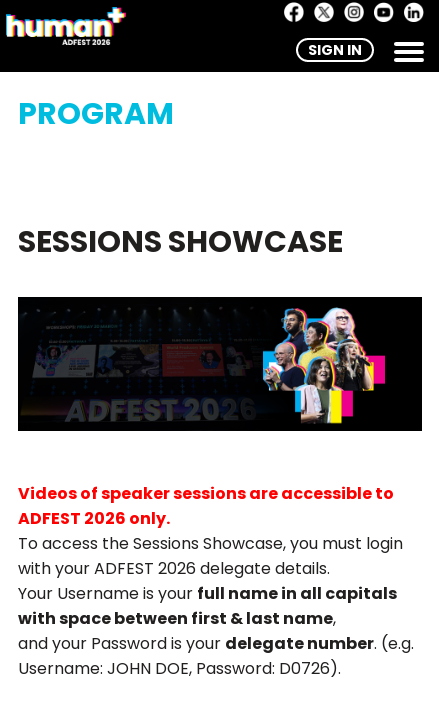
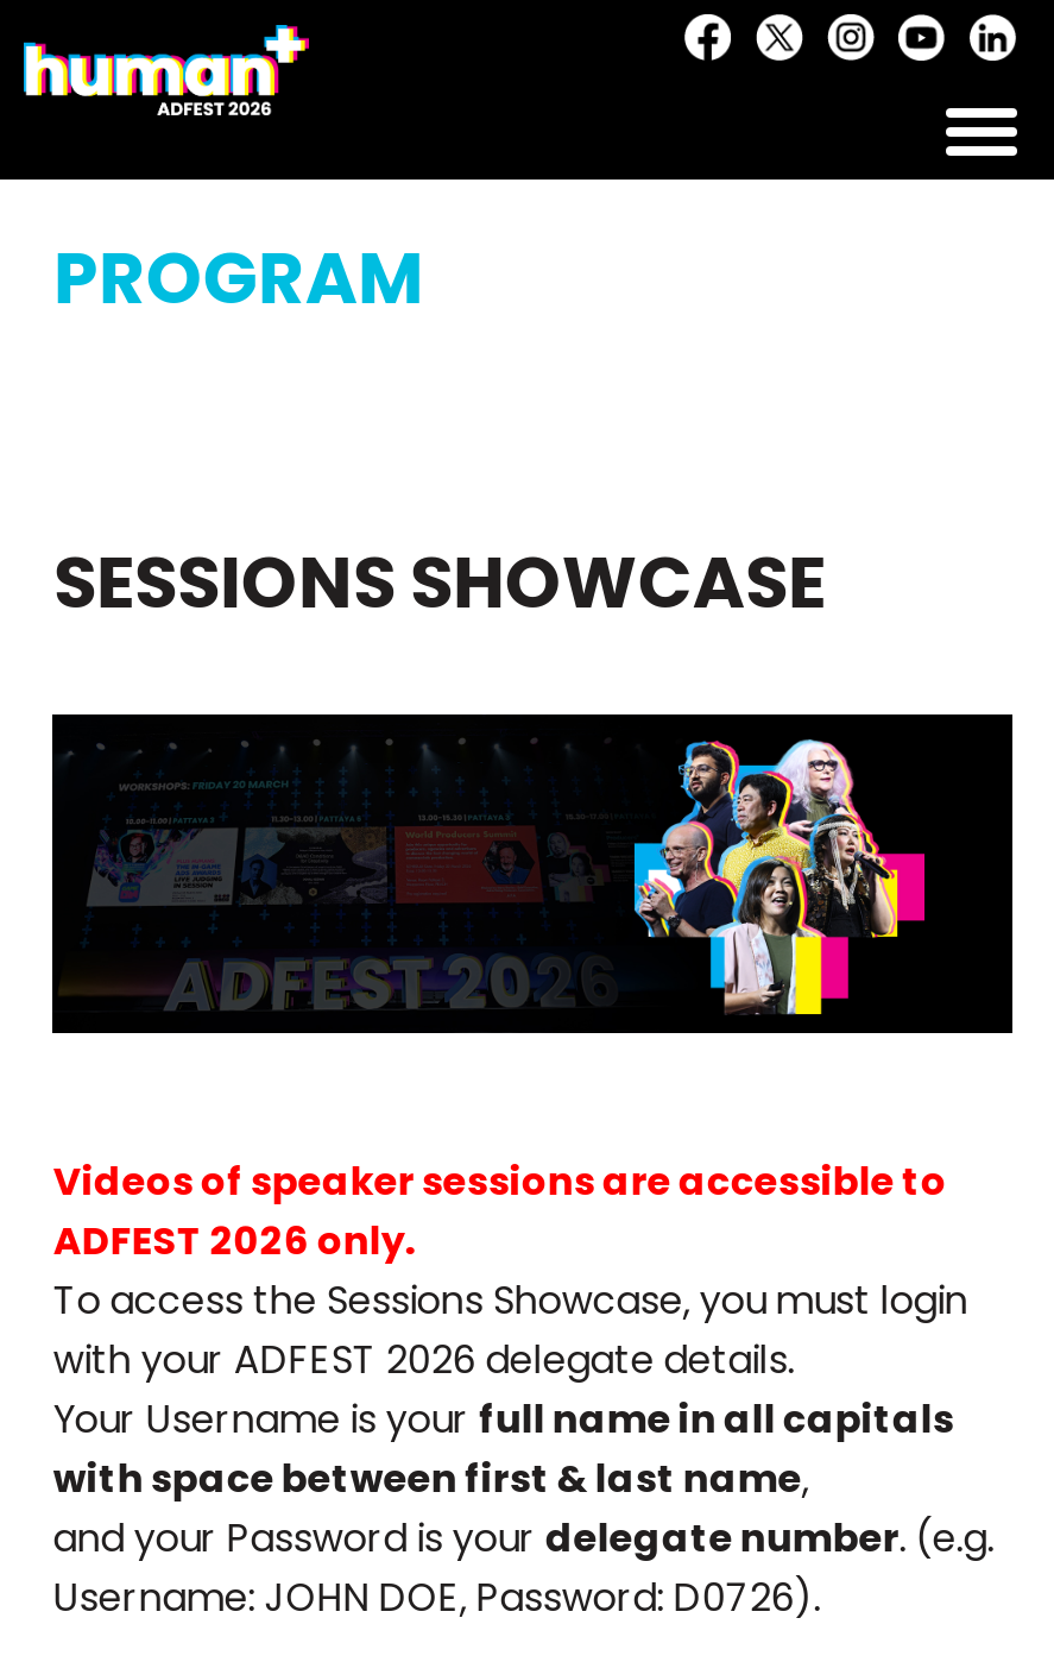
[308,40,362,60] SIGN IN -> none

